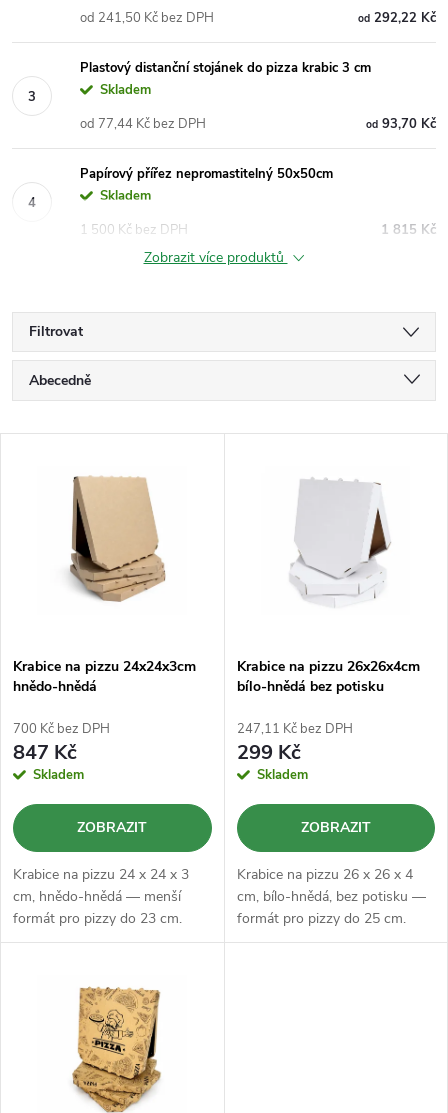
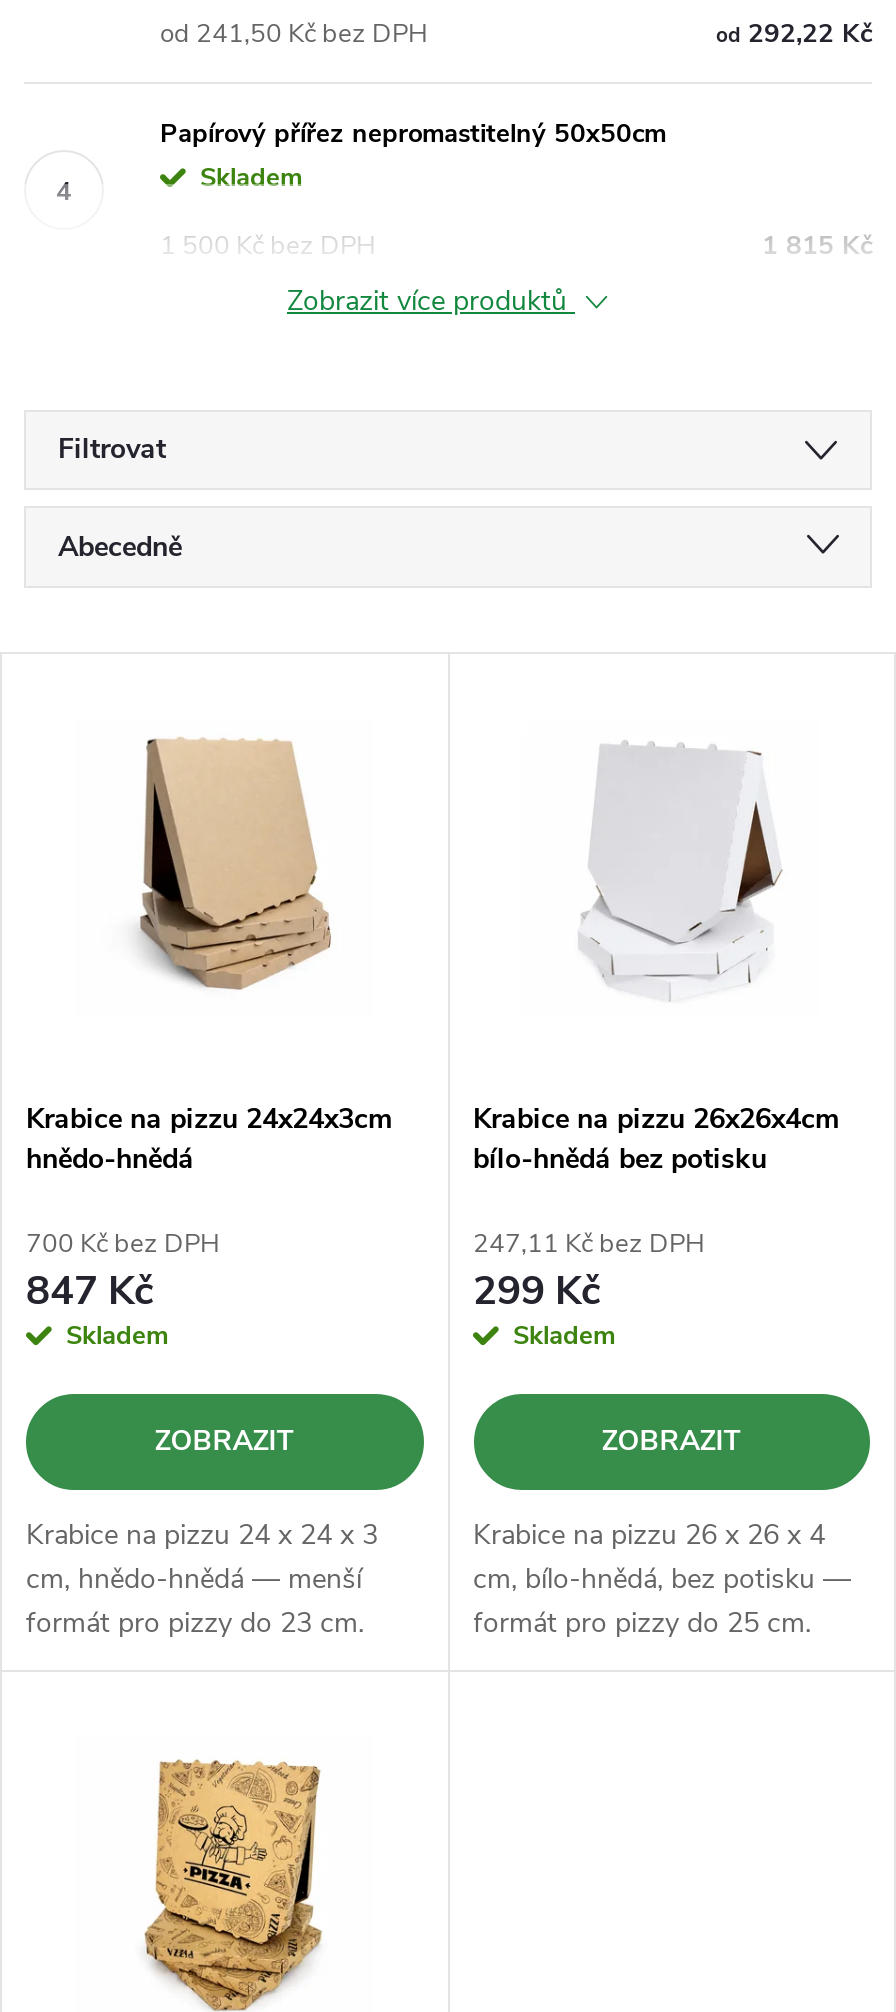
[80,59,436,133] Plastový distanční stojánek do pizza krabic 3 cm | Skladem | od 93,70 Kč | od 77,44 Kč bez DPH -> none

